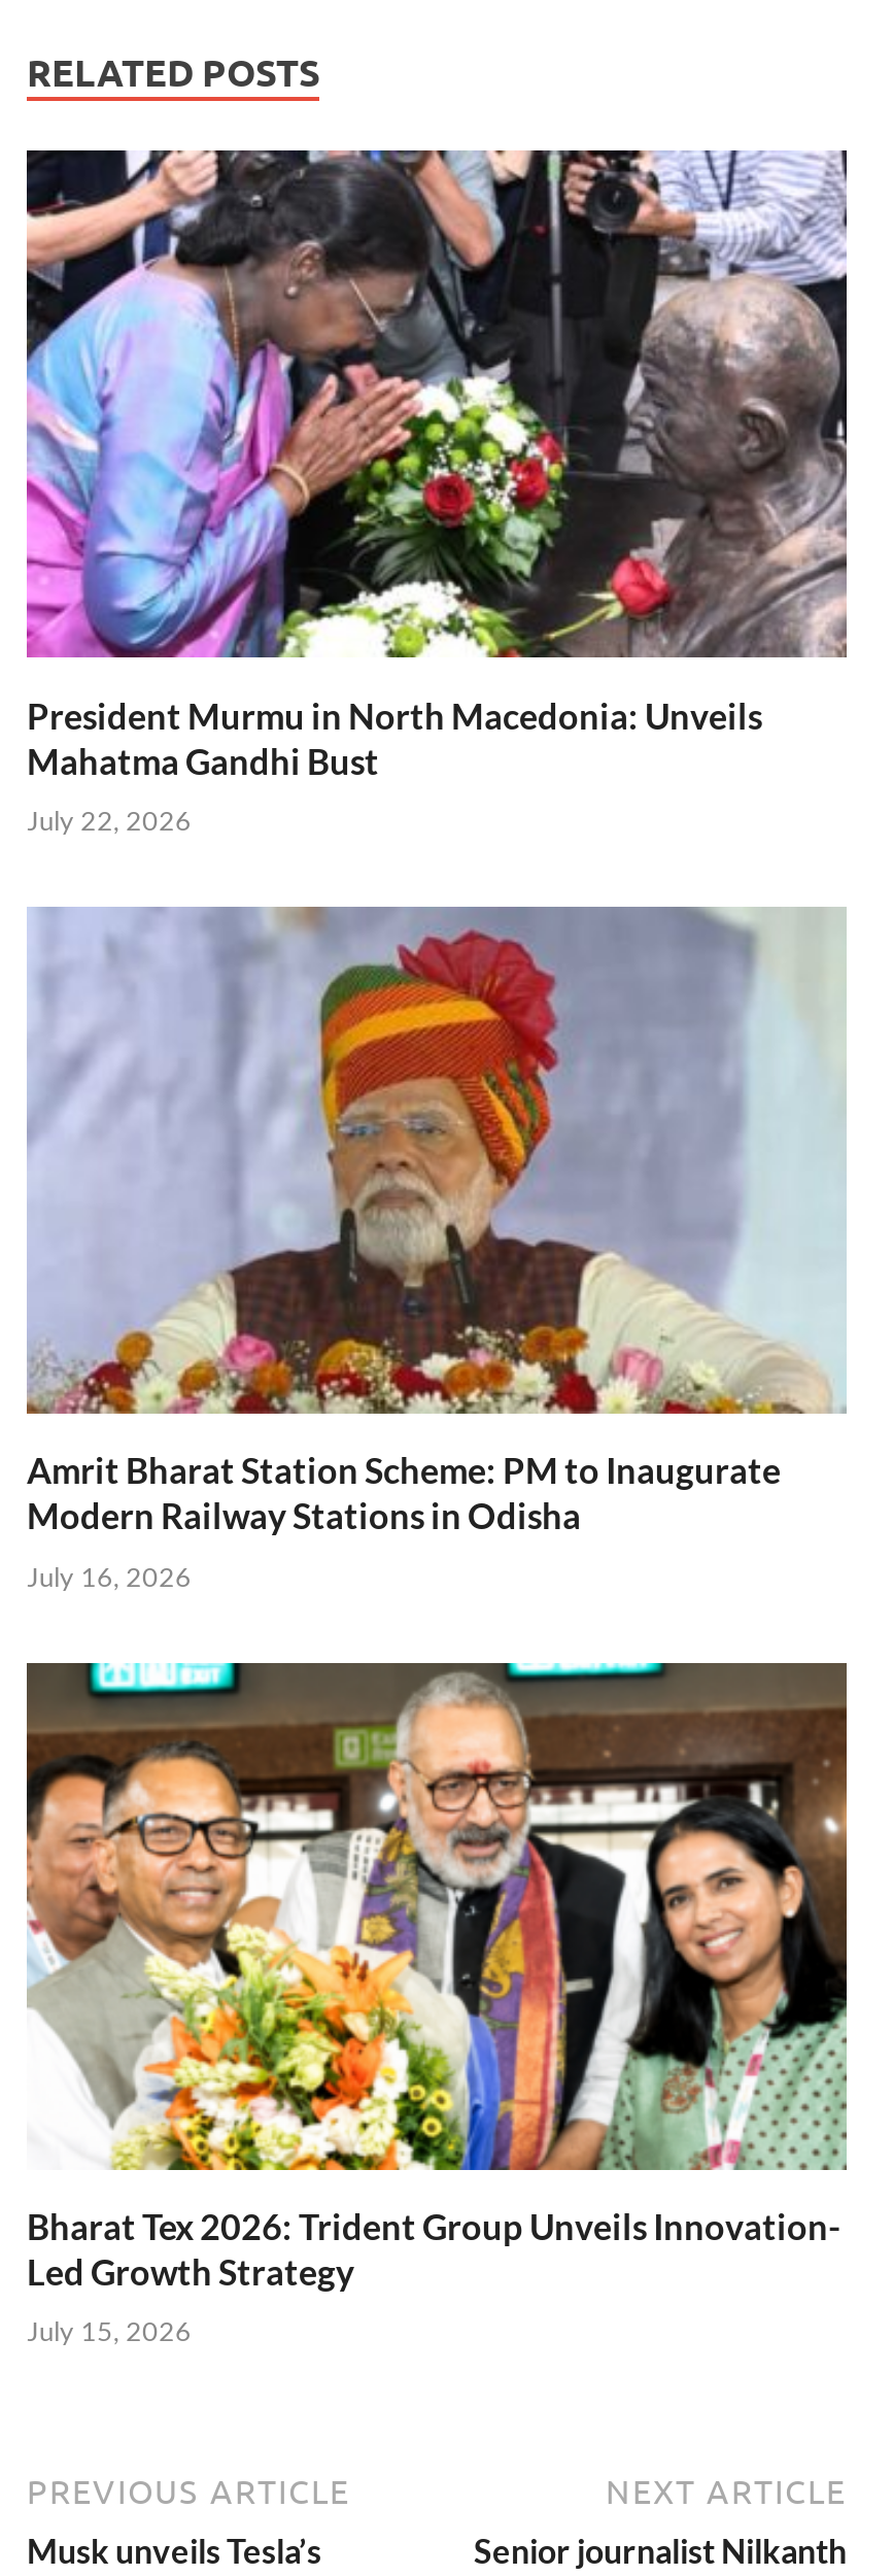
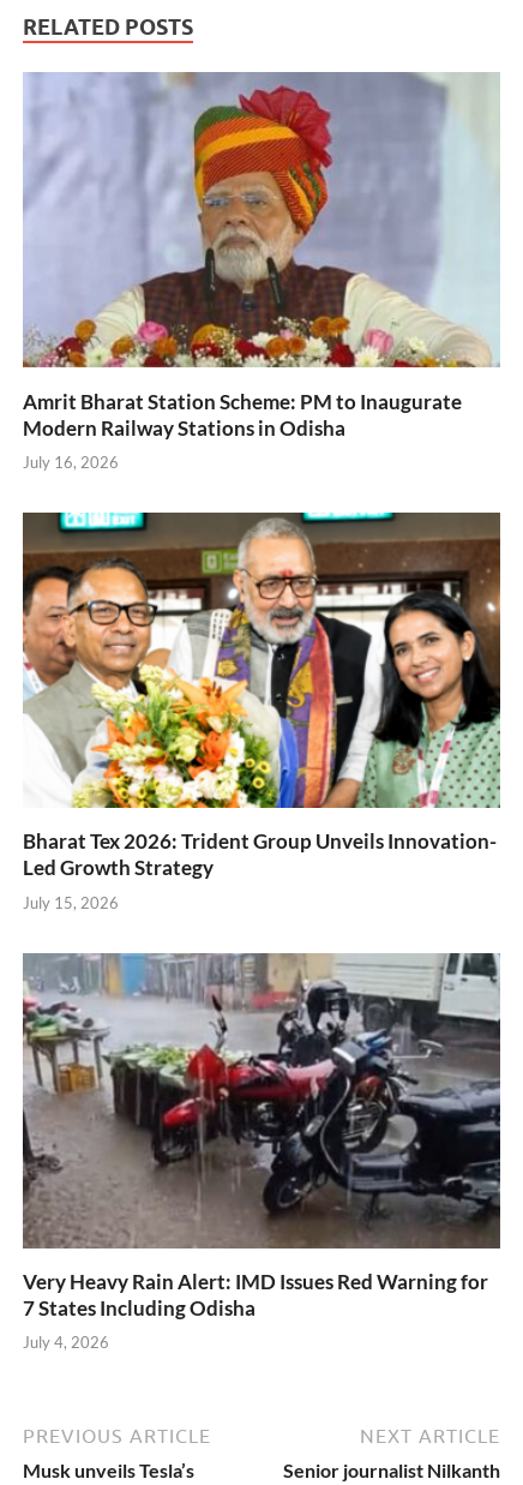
[25,148,849,837] [image] | President Murmu in North Macedonia: Unveils | Mahatma Gandhi Bust | July 22, 2026 -> none
moved [25,905,845,2348] -> [22,72,499,912]: [image] | Amrit Bharat Station Scheme: PM to Inaugurate | Modern Railway Stations in Odisha | July 16, 2026 | Bharat Tex 2026: Trident Group Unveils Innovation- | Led Growth Strategy | July 15, 2026
none -> [22,952,501,1352] [image] | Very Heavy Rain Alert: IMD Issues Red Warning for | 7 States Including Odisha | July 4, 2026

